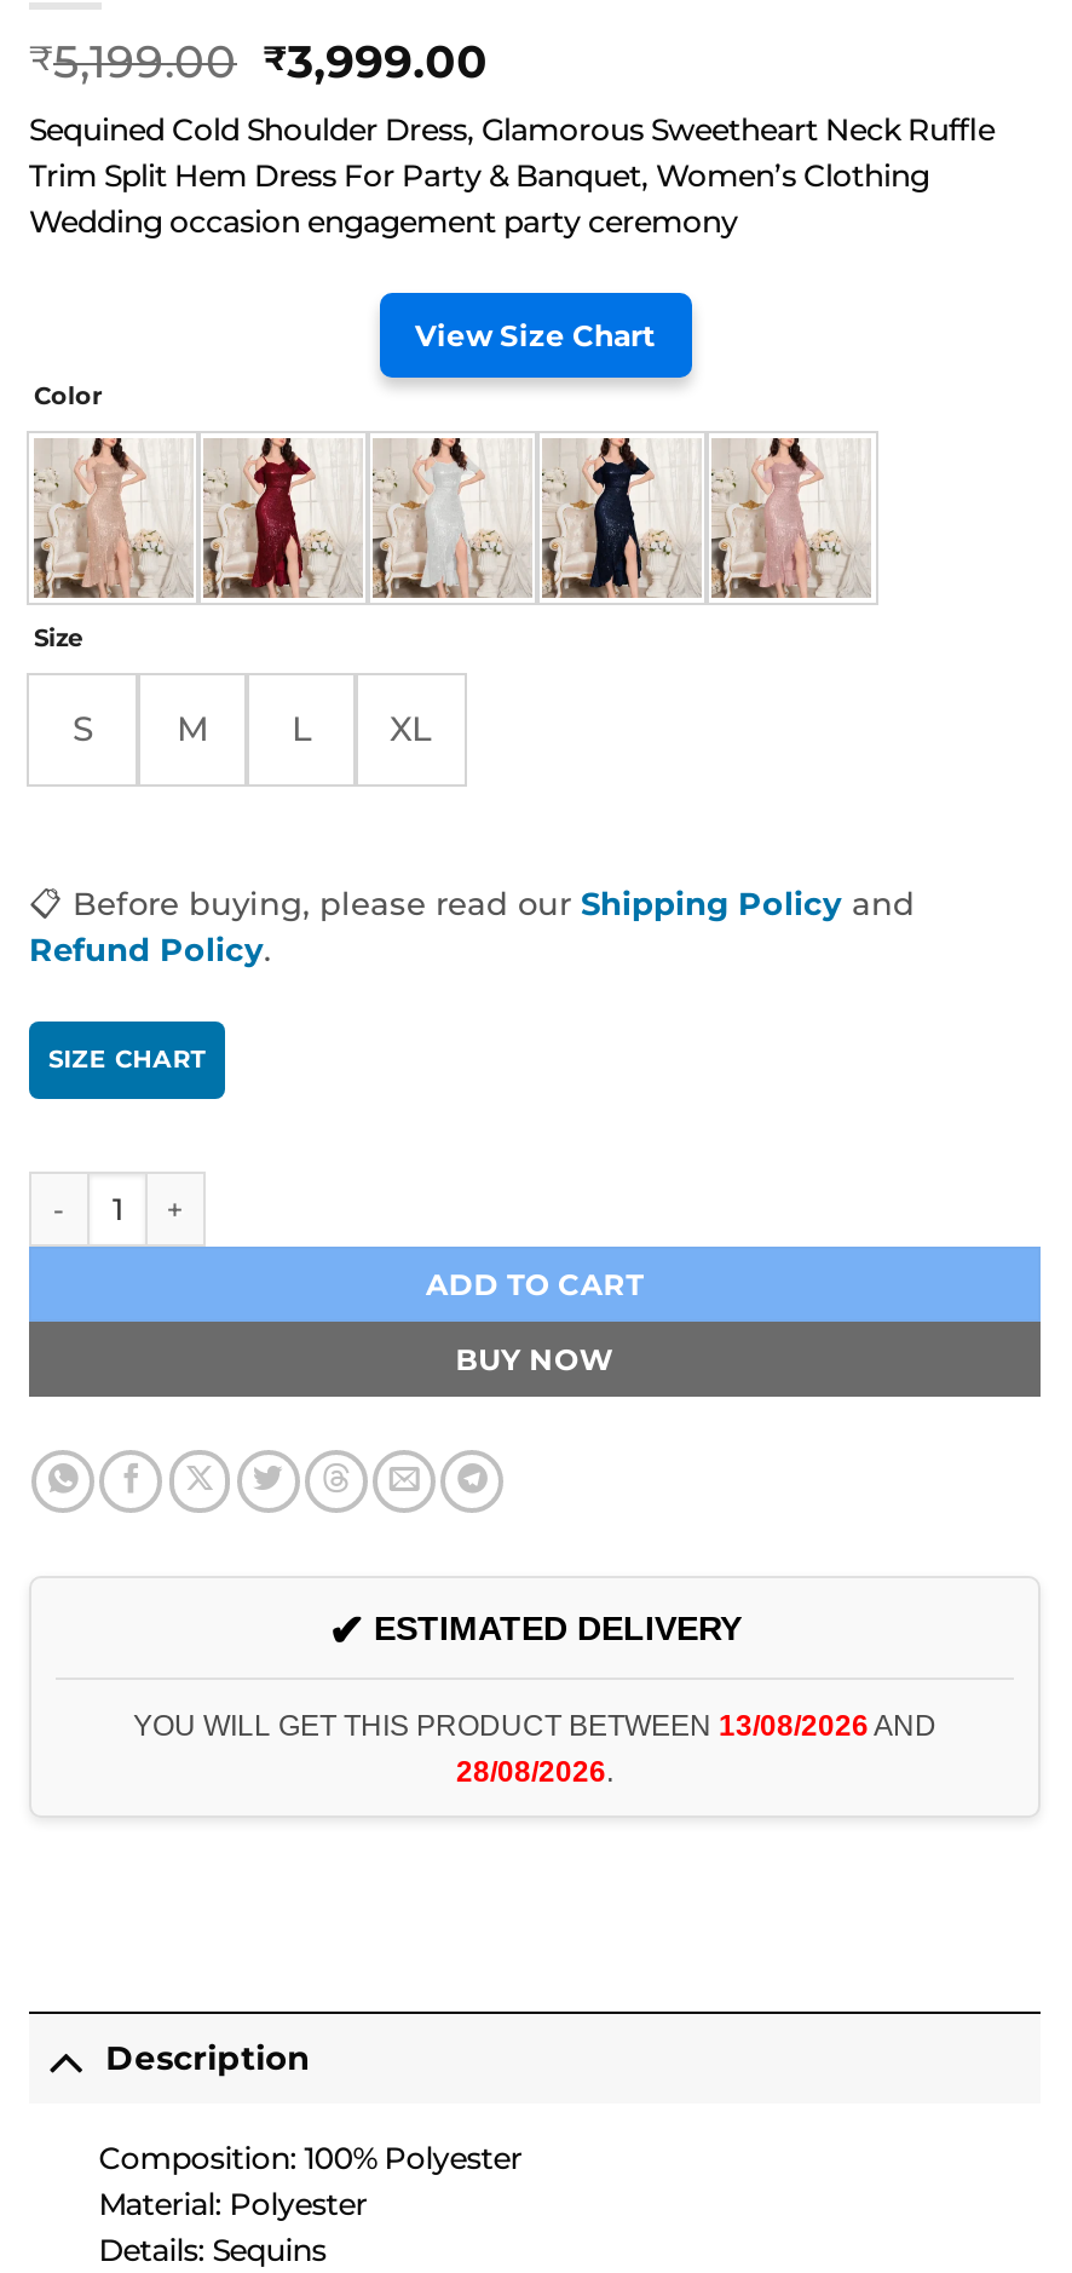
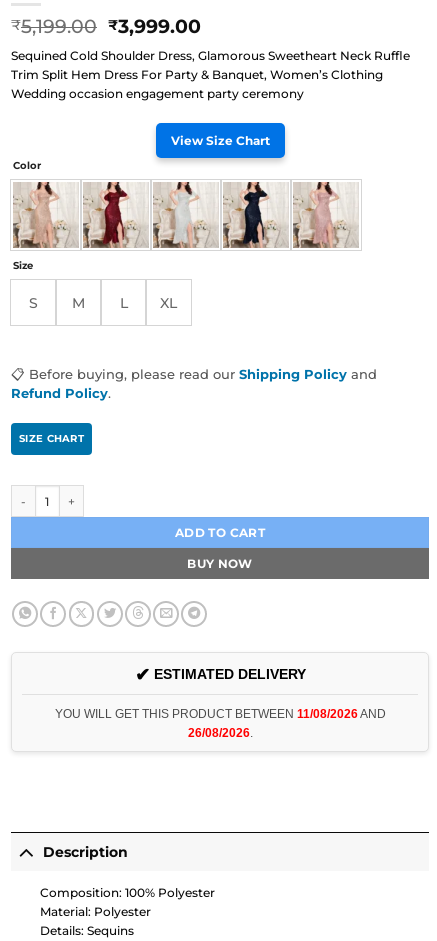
[133,1708,936,1741] YOU WILL GET THIS PRODUCT BETWEEN 13/08/2026 AND -> [54,707,385,721] YOU WILL GET THIS PRODUCT BETWEEN 11/08/2026 AND
[456,1754,613,1787] 28/08/2026. -> [187,726,252,740] 26/08/2026.

